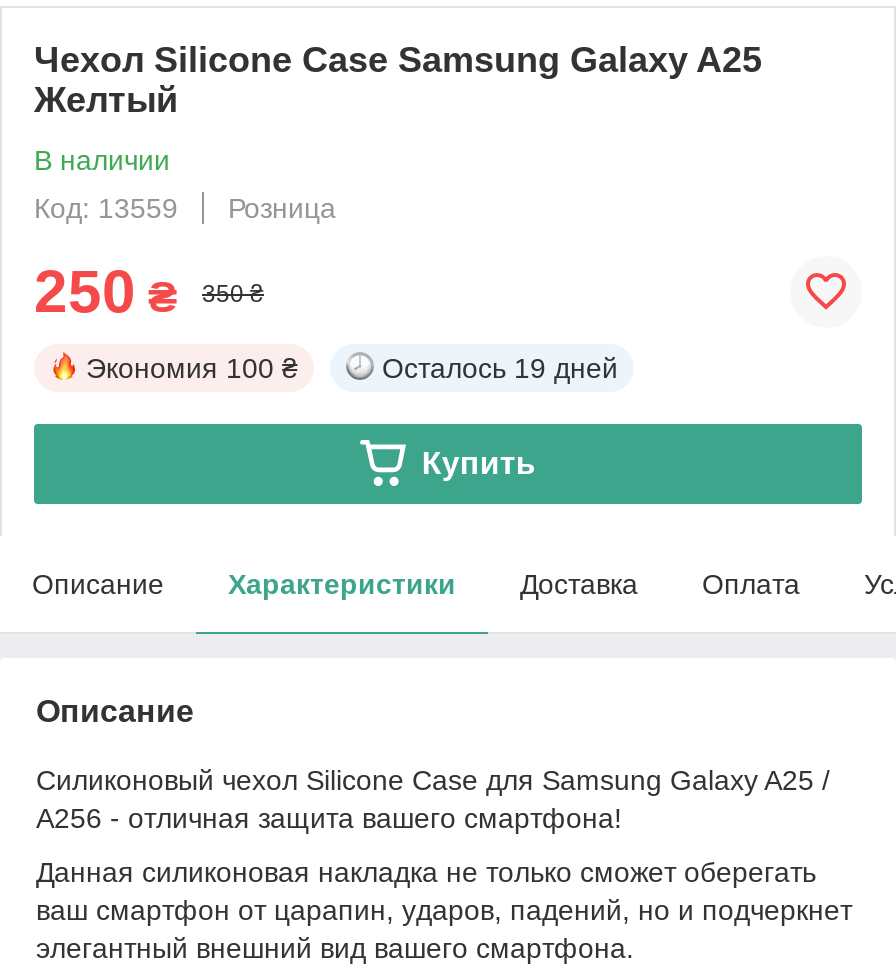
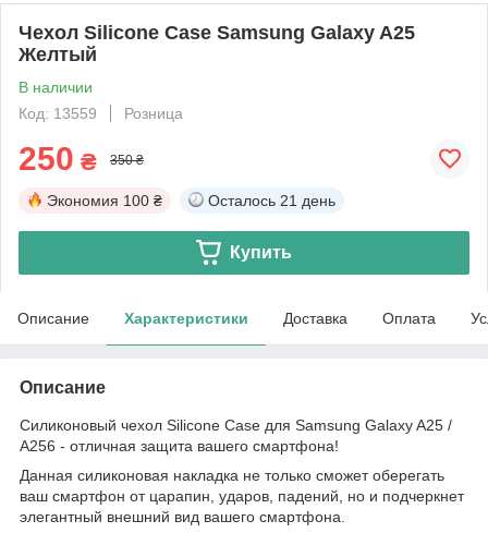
[382,352,618,384] Осталось 19 дней -> [208,192,335,209] Осталось 21 день

